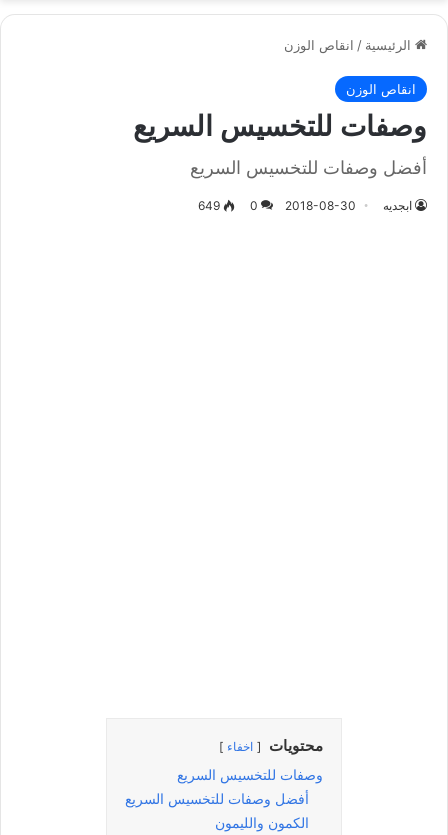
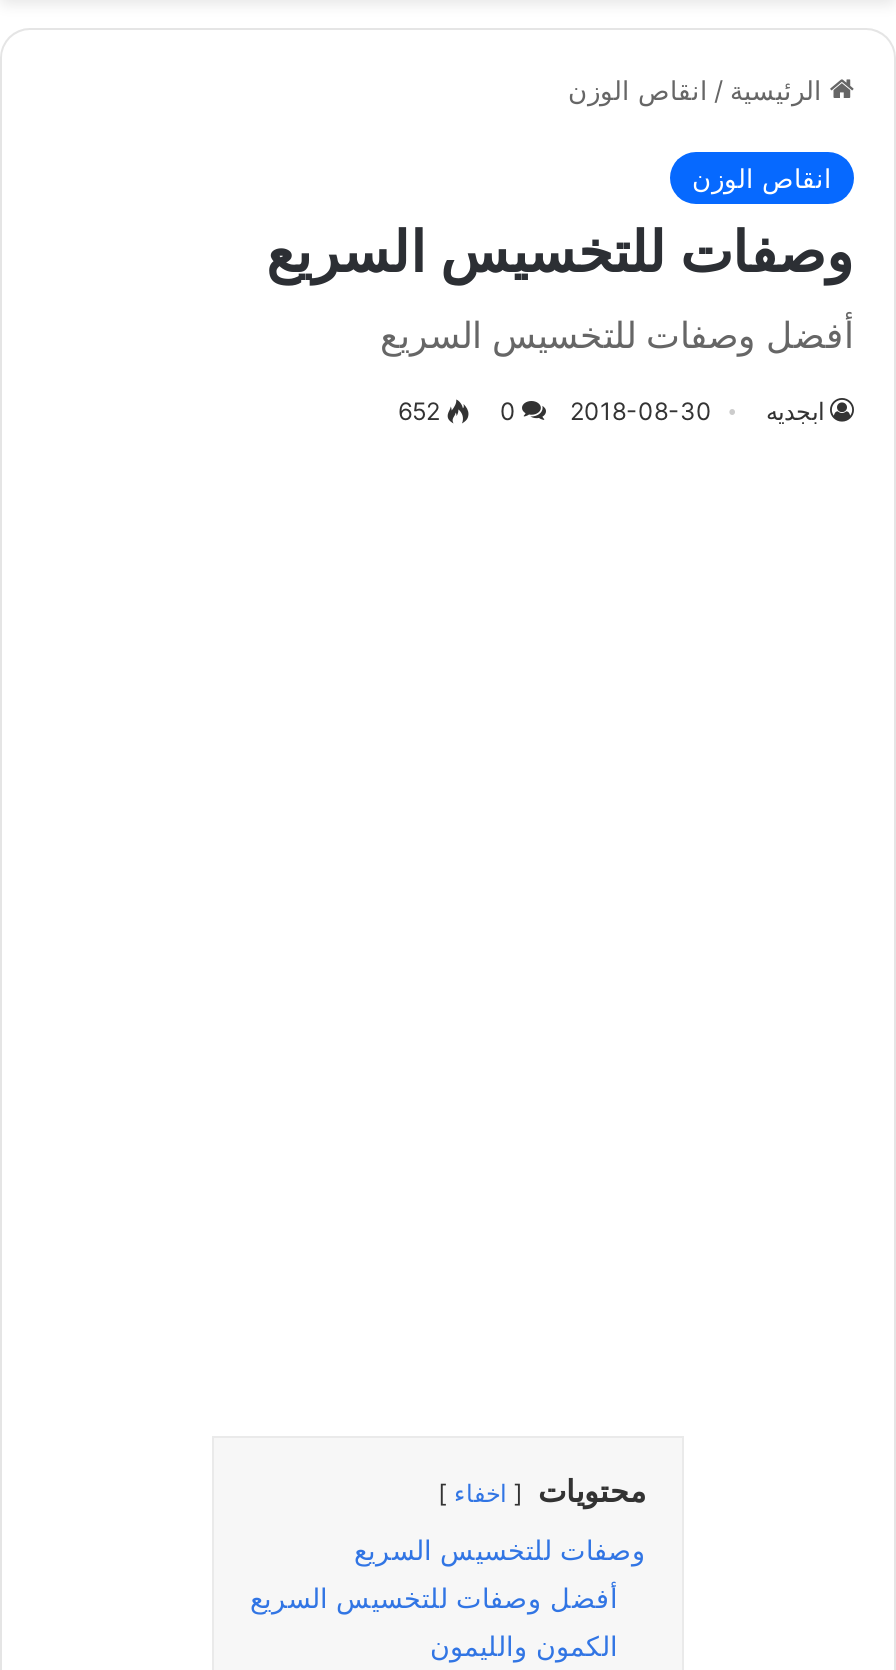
[198,198,412,213] ابجديه 2018-08-30 0 649 -> [398,396,824,426] ابجديه 2018-08-30 0 652

